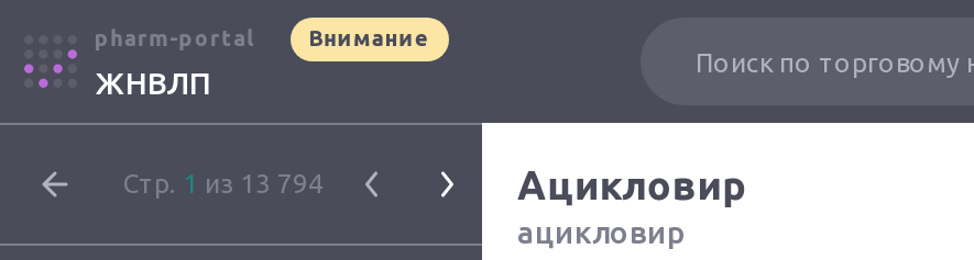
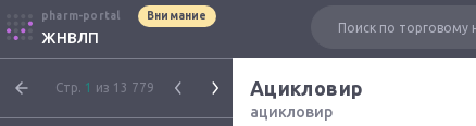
[123,169,324,197] Стр. 1 из 13 794 -> [55,80,154,94] Стр. 1 из 13 779

